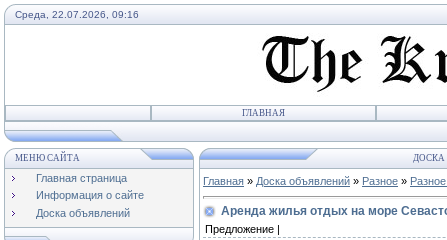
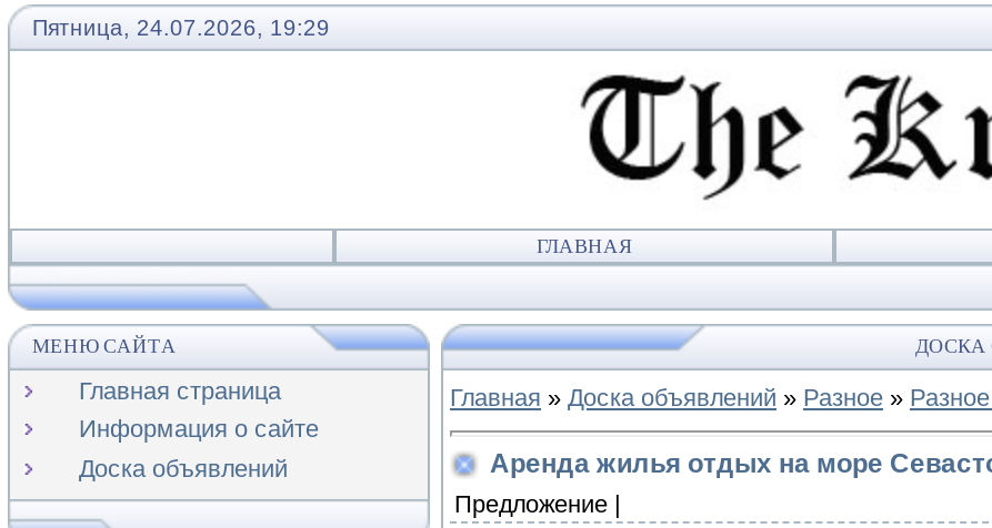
[15,9,139,20] Среда, 22.07.2026, 09:16 -> [32,16,330,40] Пятница, 24.07.2026, 19:29

